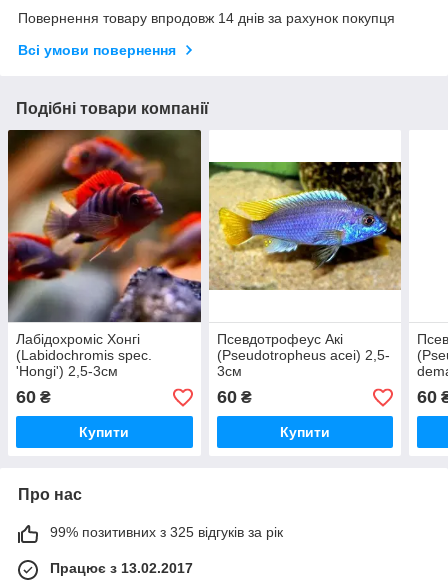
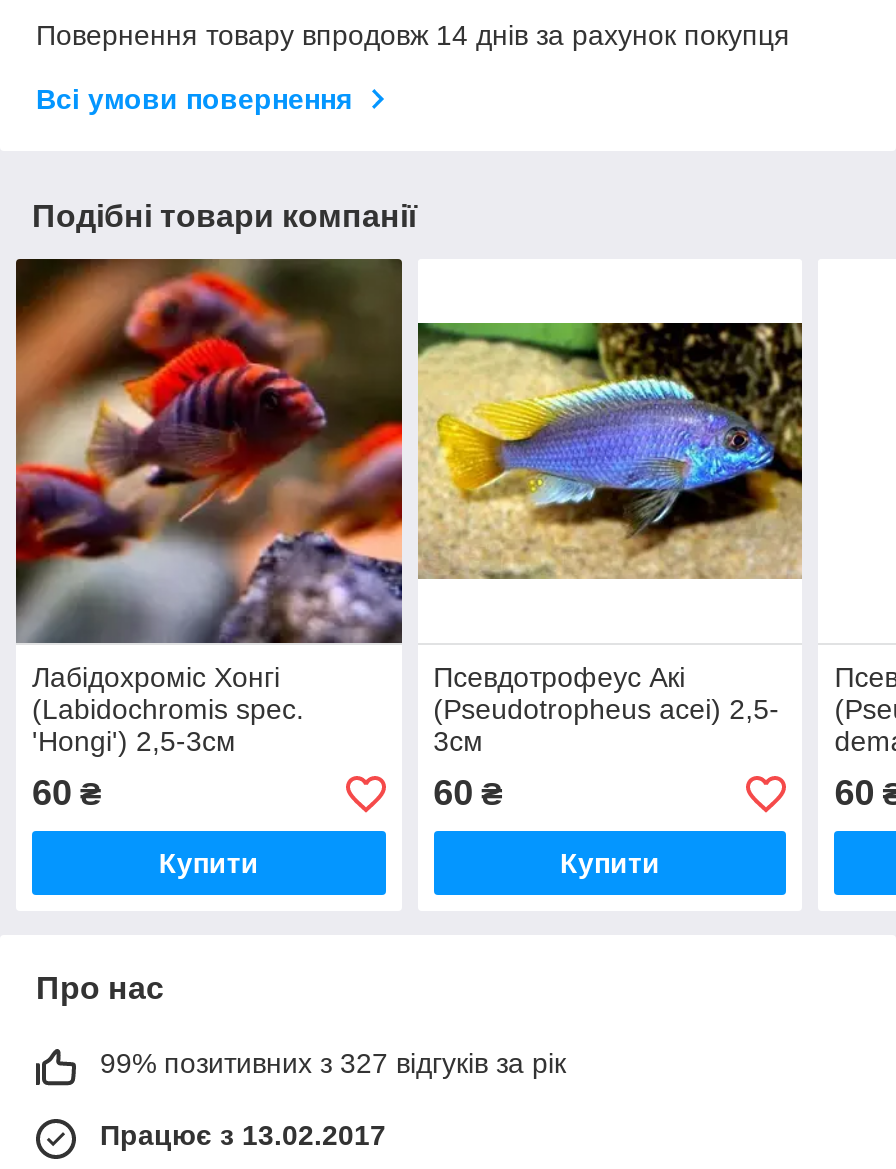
[50,524,283,540] 99% позитивних з 325 відгуків за рік -> [100,1048,566,1080] 99% позитивних з 327 відгуків за рік

